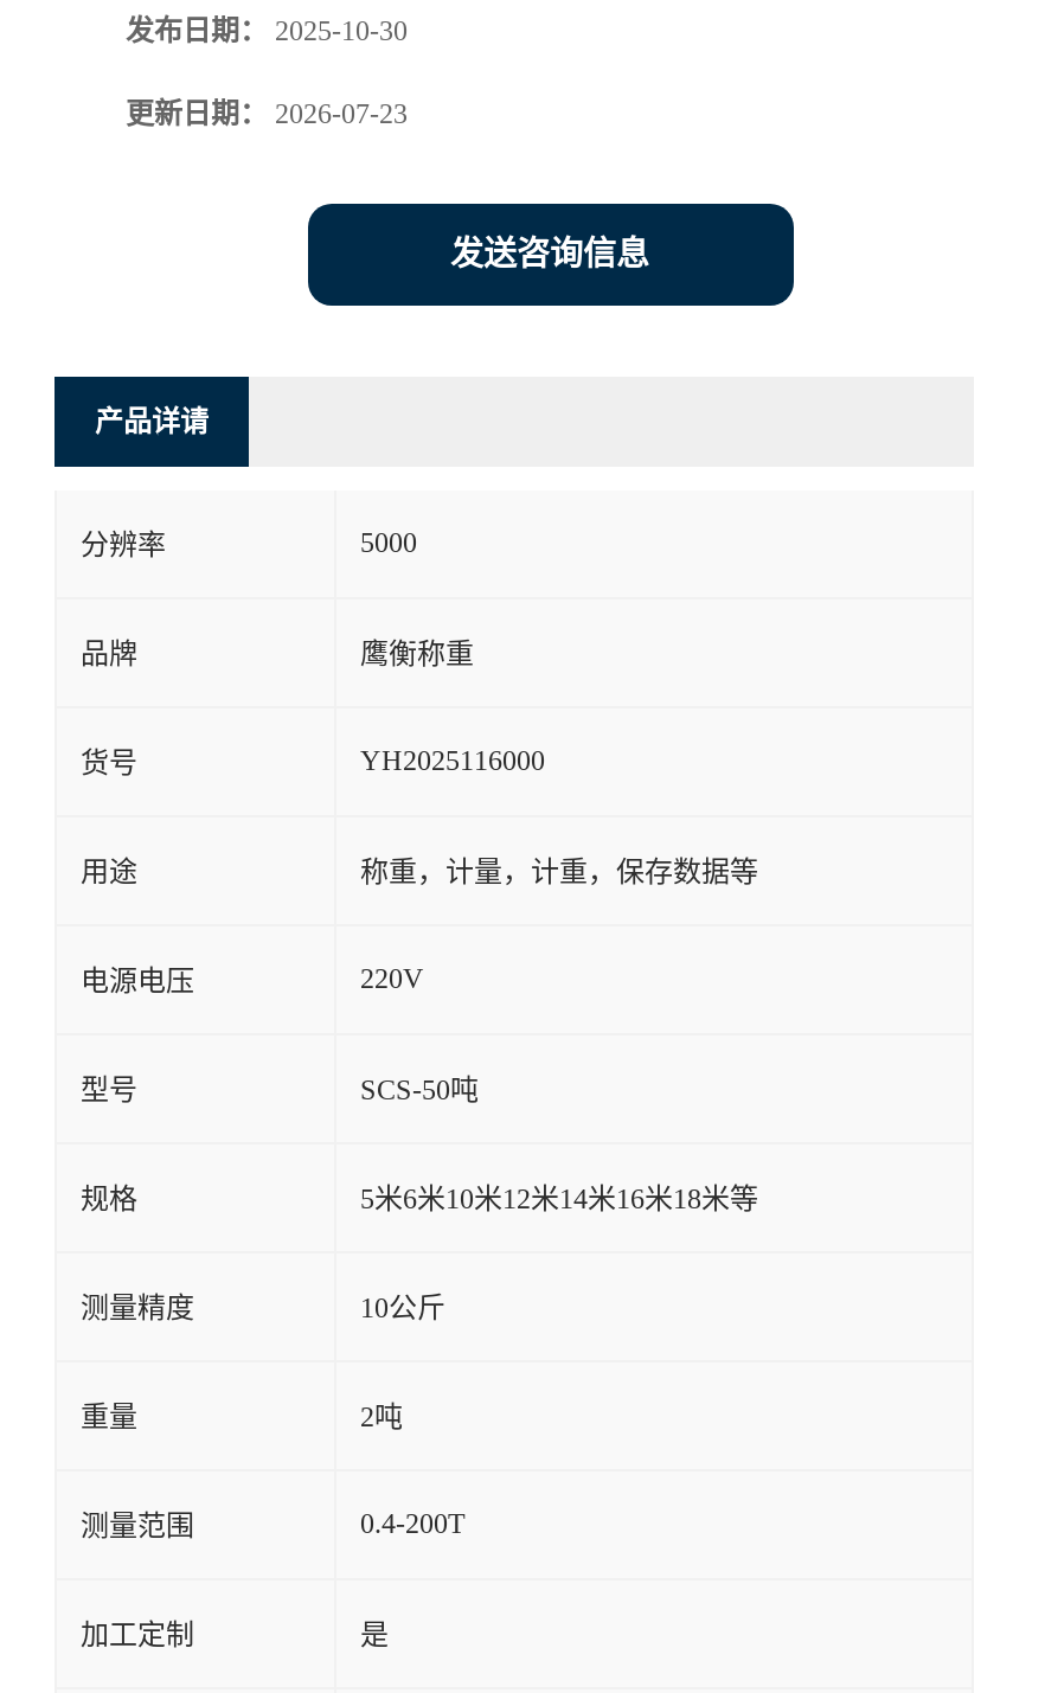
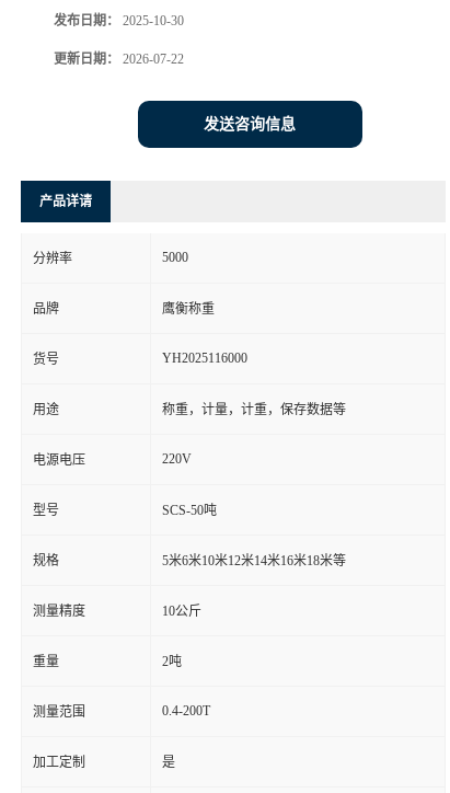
[126,96,408,130] 更新日期：2026-07-23 -> [54,51,184,66] 更新日期：2026-07-22

